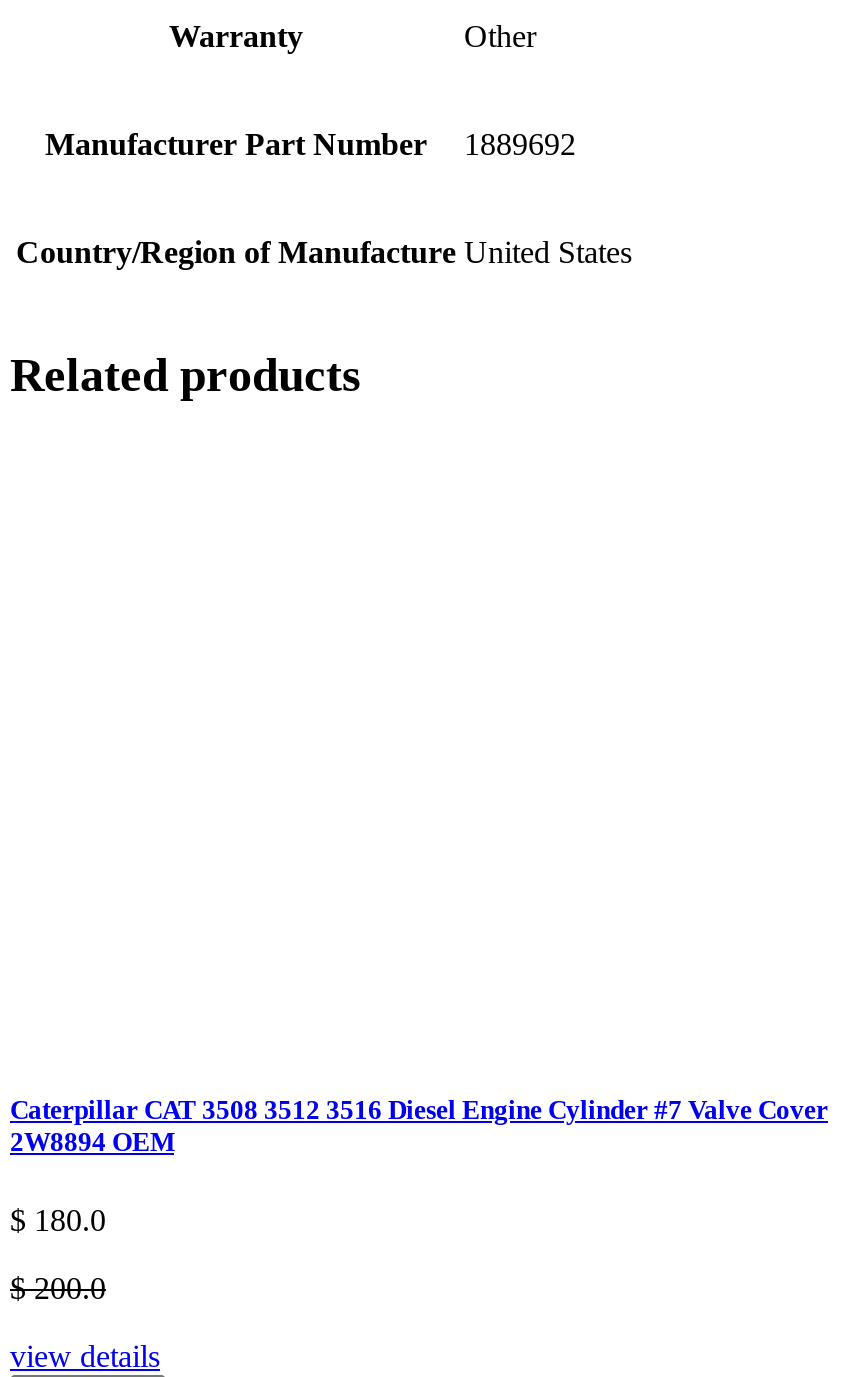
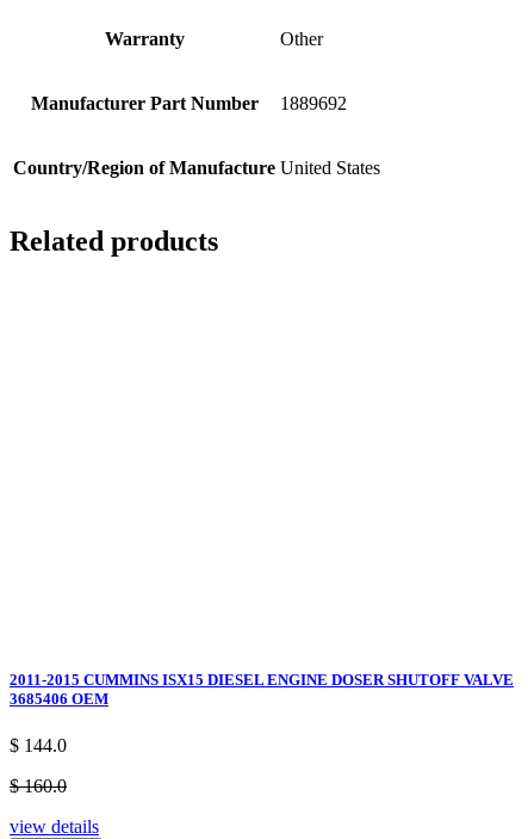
[10,1094,828,1156] Caterpillar CAT 3508 3512 3516 Diesel Engine Cylinder #7 Valve Cover | 2W8894 OEM -> [10,670,514,707] 2011-2015 CUMMINS ISX15 DIESEL ENGINE DOSER SHUTOFF VALVE | 3685406 OEM
[10,1203,106,1237] $ 180.0 -> [10,735,67,755] $ 144.0
[10,1271,106,1305] $ 200.0 -> [10,776,67,796] $ 160.0

